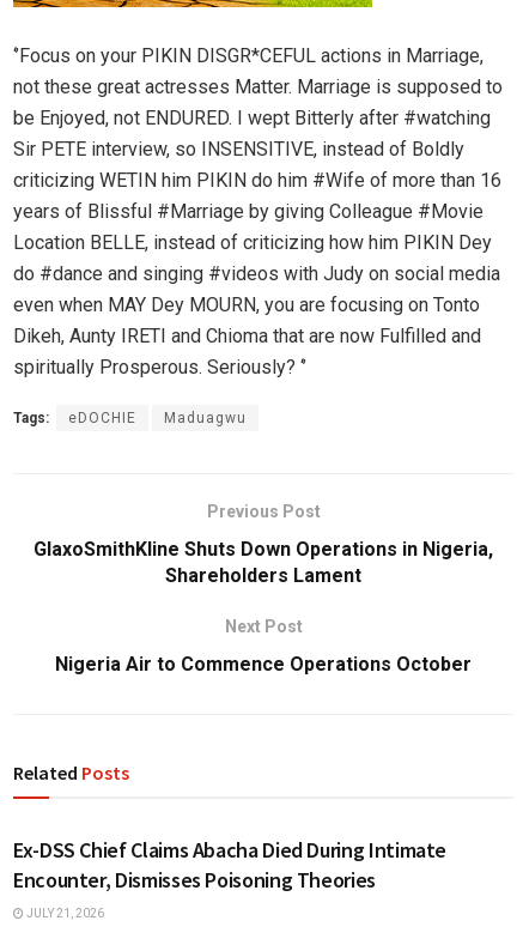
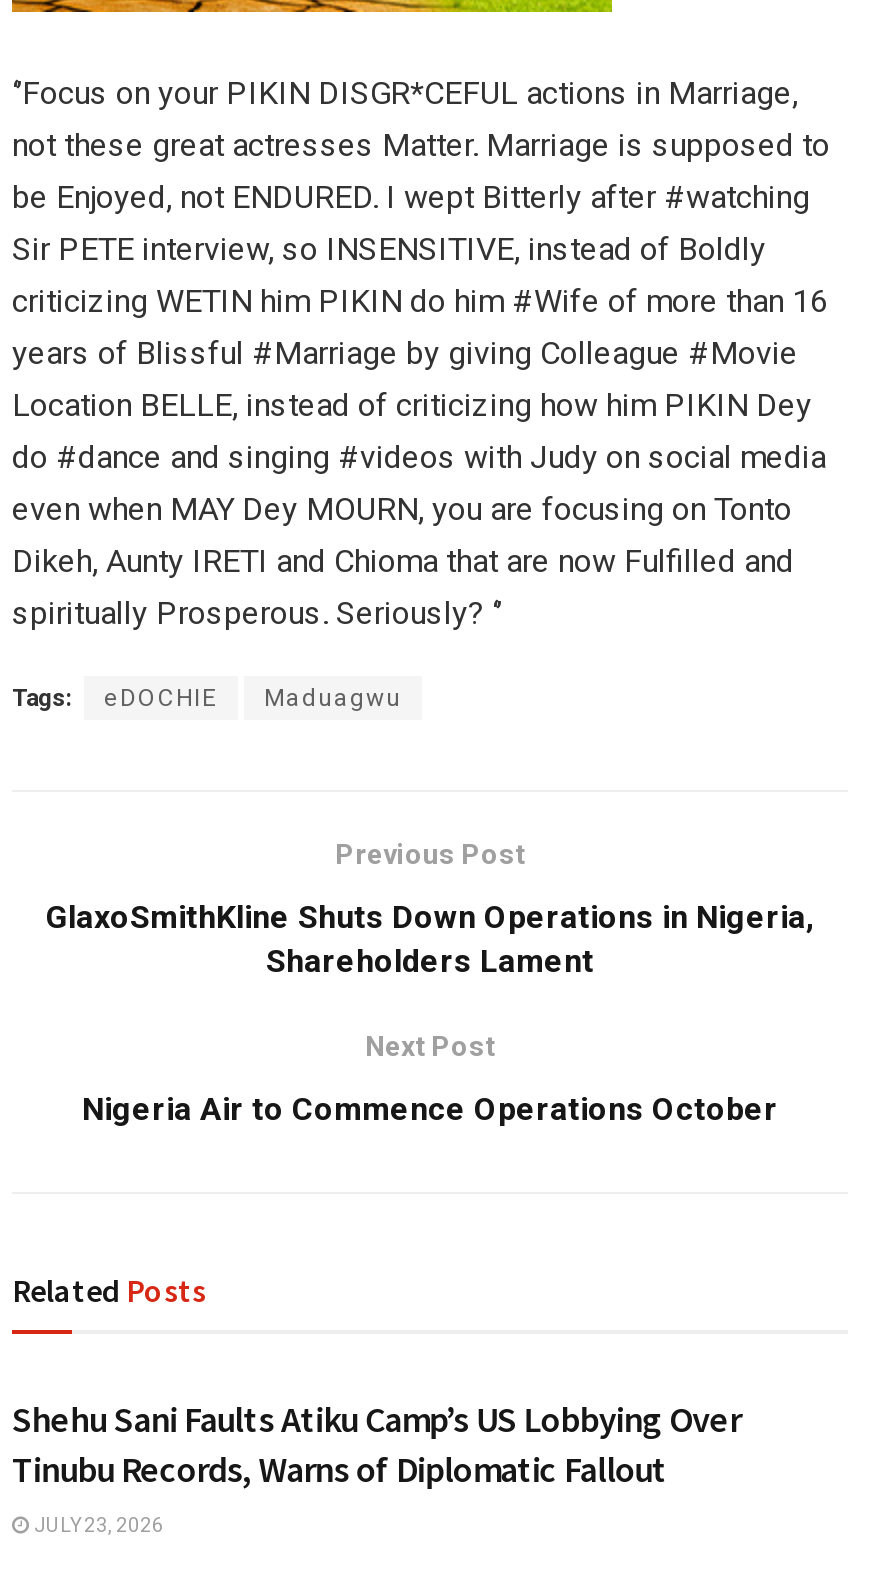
[13,836,447,893] Ex-DSS Chief Claims Abacha Died During Intimate | Encounter, Dismisses Poisoning Theories -> [12,1396,740,1492] Shehu Sani Faults Atiku Camp’s US Lobbying Over | Tinubu Records, Warns of Diplomatic Fallout
[24,907,104,920] JULY 21, 2026 -> [30,1514,164,1536] JULY 23, 2026

